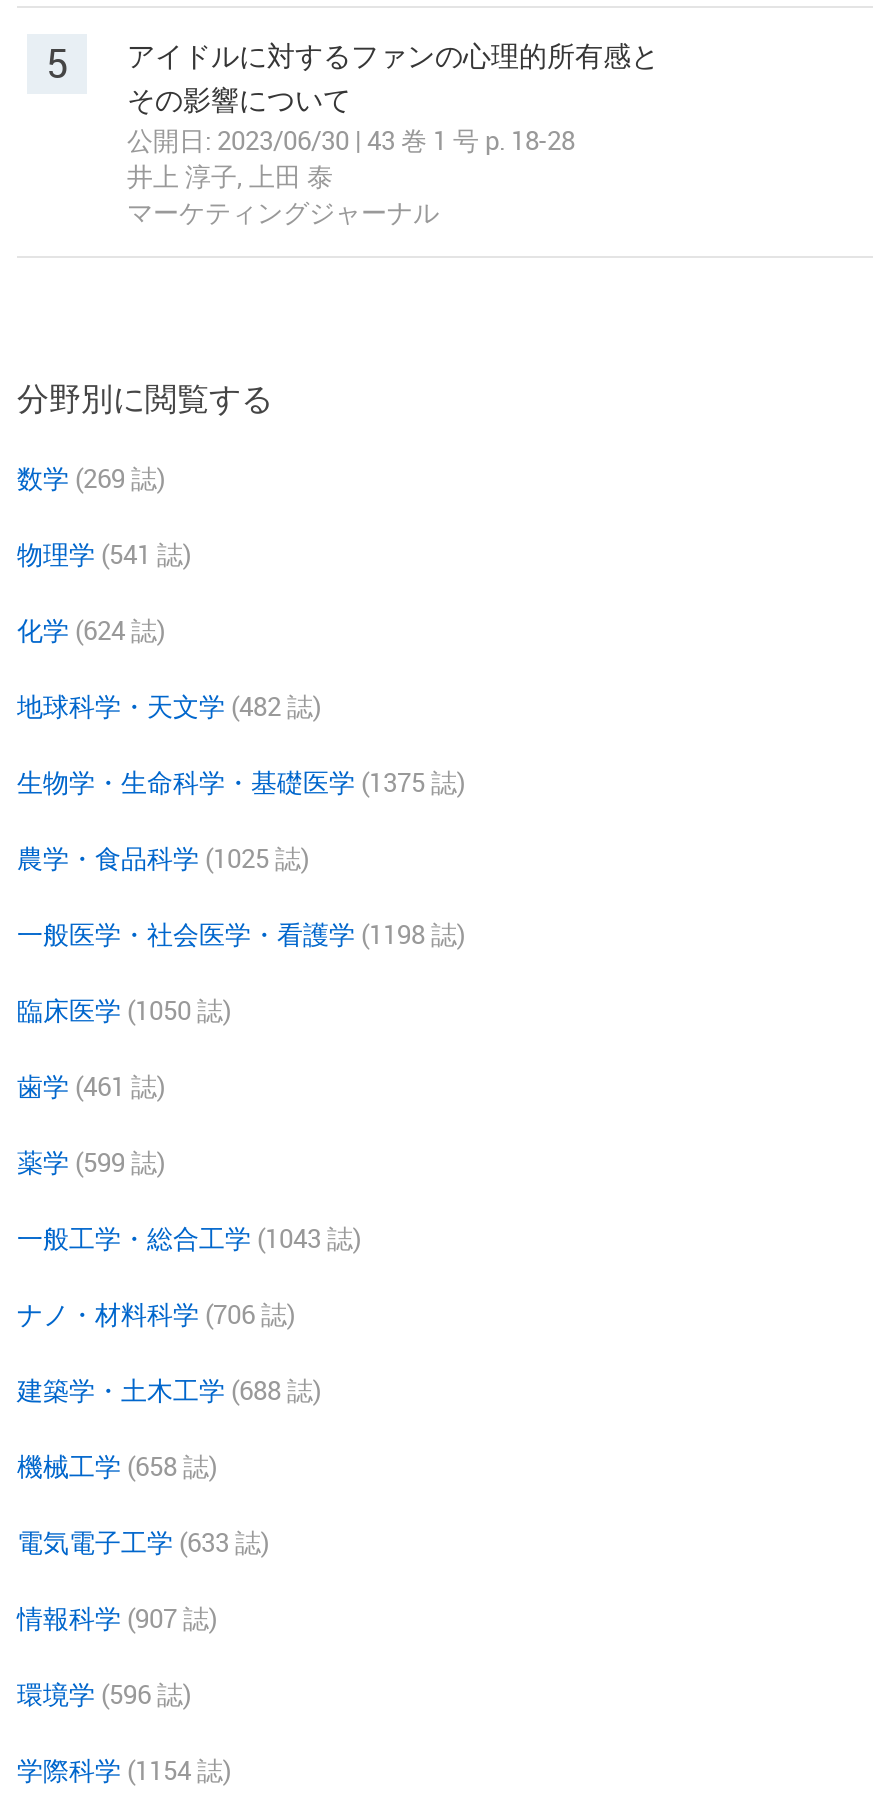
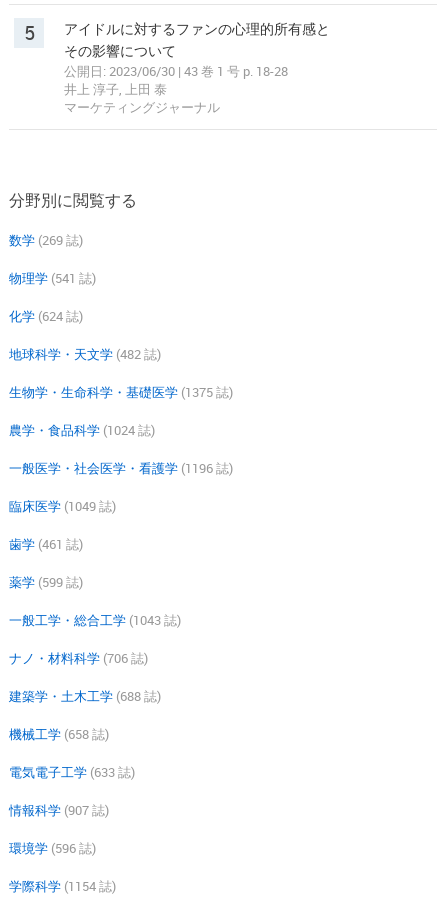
[17,840,309,876] 農学・食品科学 (1025 誌) -> [9,421,155,439] 農学・食品科学 (1024 誌)
[17,916,465,952] 一般医学・社会医学・看護学 (1198 誌) -> [9,459,233,477] 一般医学・社会医学・看護学 (1196 誌)
[17,992,231,1028] 臨床医学 (1050 誌) -> [9,497,116,515] 臨床医学 (1049 誌)

